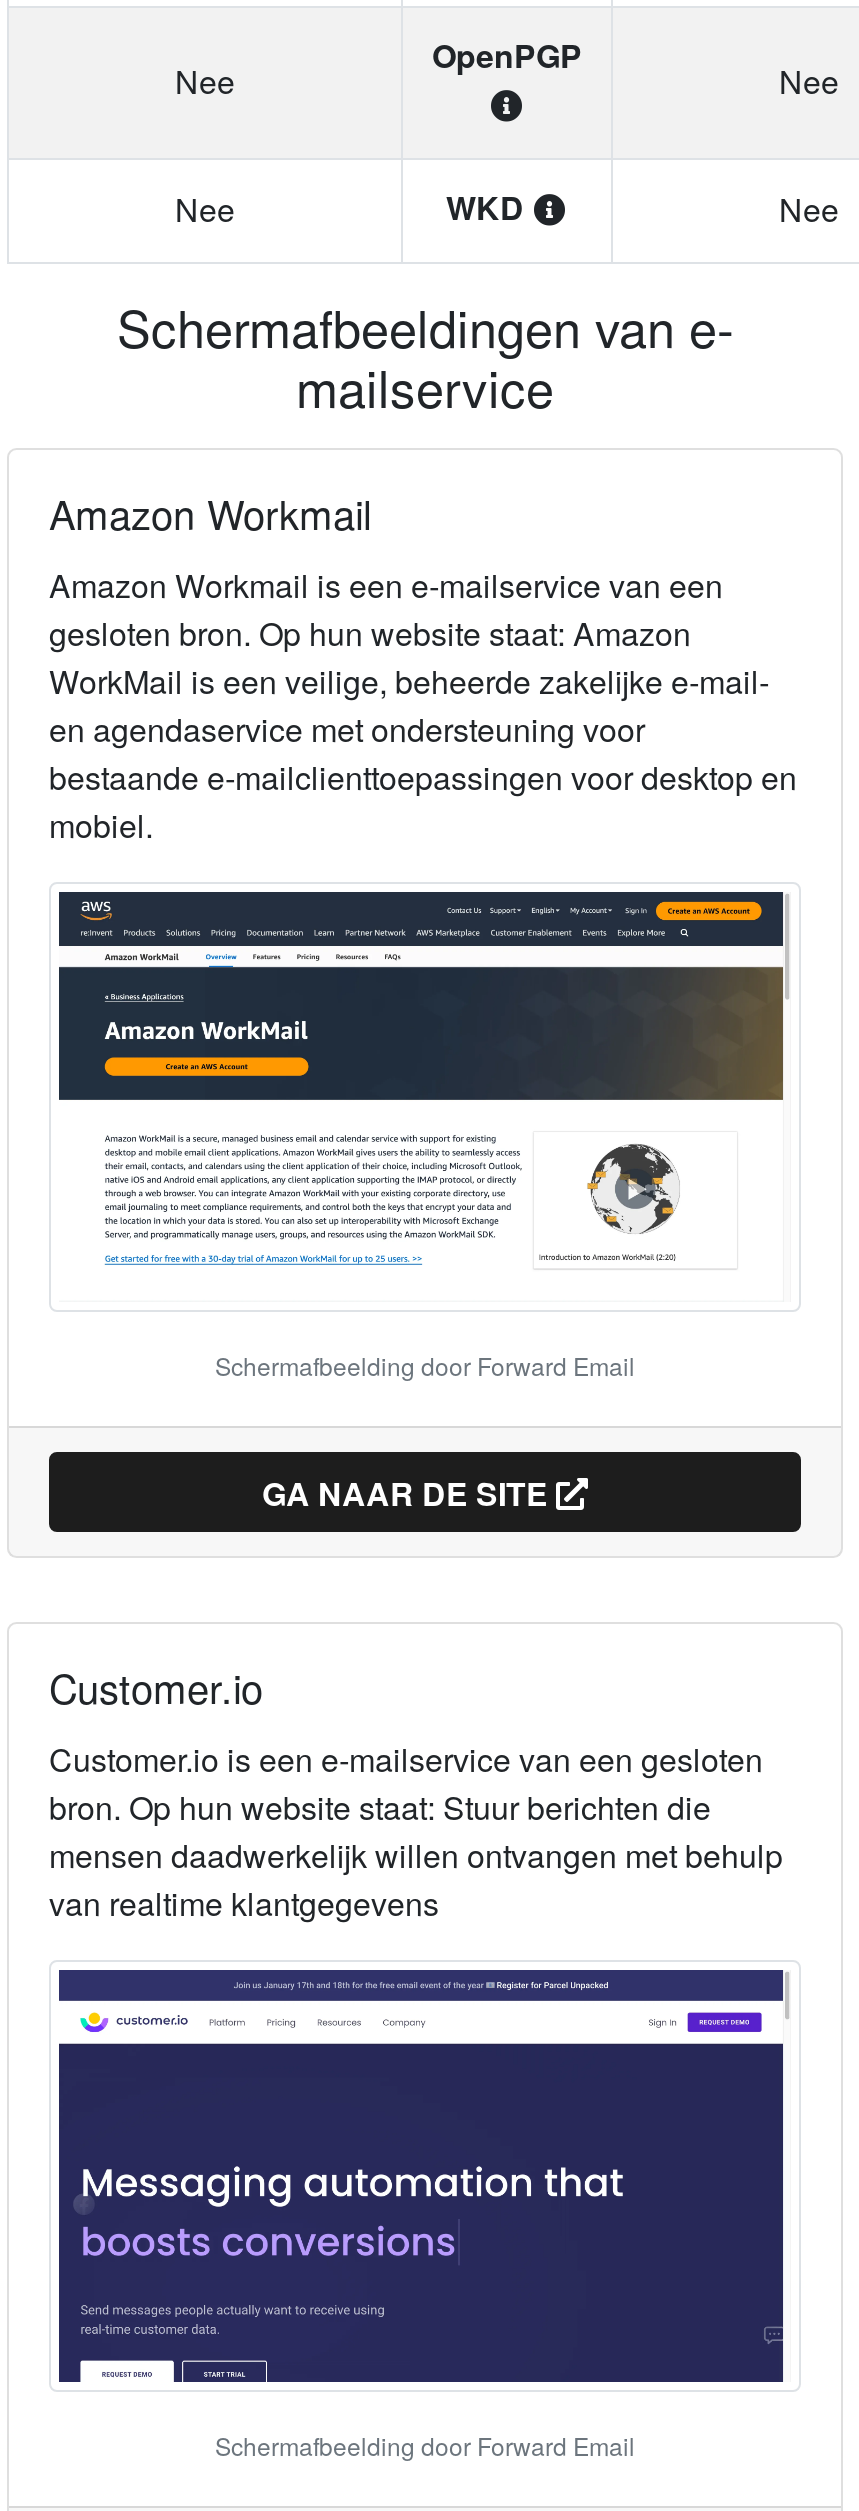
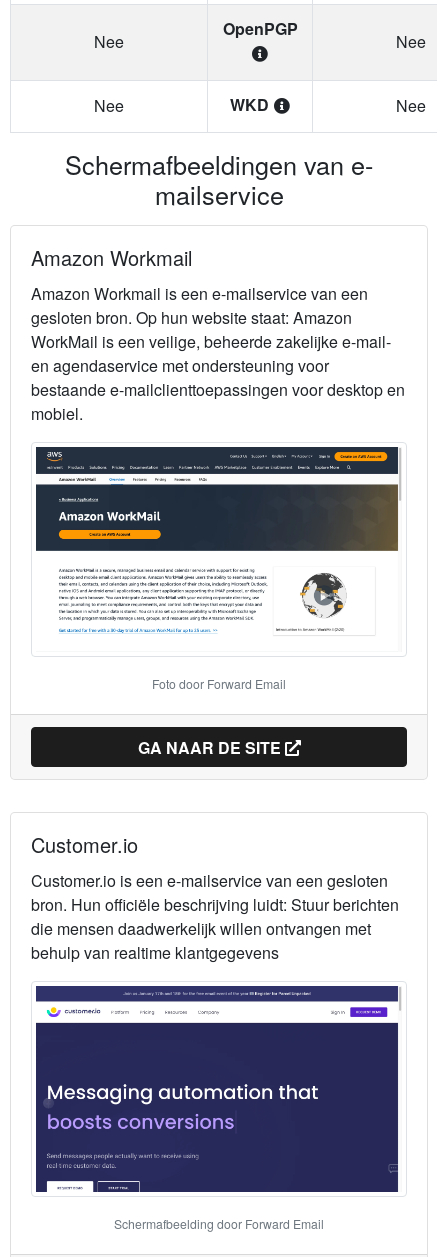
[215,1349,635,1383] Schermafbeelding door Forward Email -> [152,675,286,692] Foto door Forward Email
[49,1784,783,1926] bron. Op hun website staat: Stuur berichten die | mensen daadwerkelijk willen ontvangen met behulp | van realtime klantgegevens -> [31,893,399,964] bron. Hun officiële beschrijving luidt: Stuur berichten | die mensen daadwerkelijk willen ontvangen met | behulp van realtime klantgegevens

